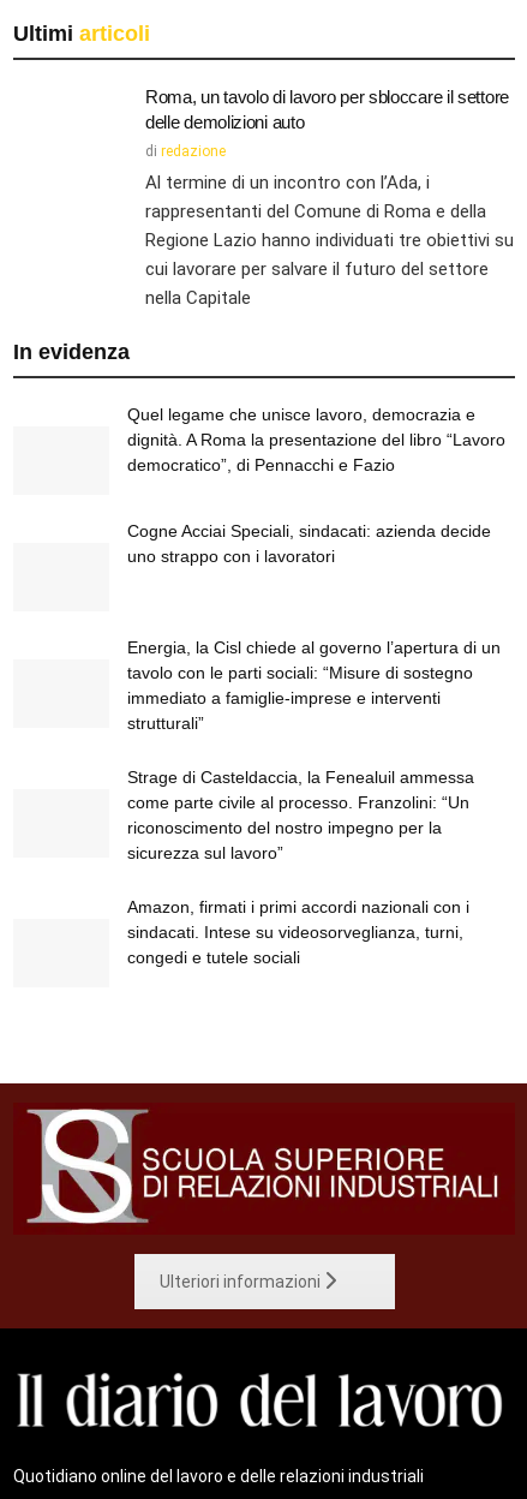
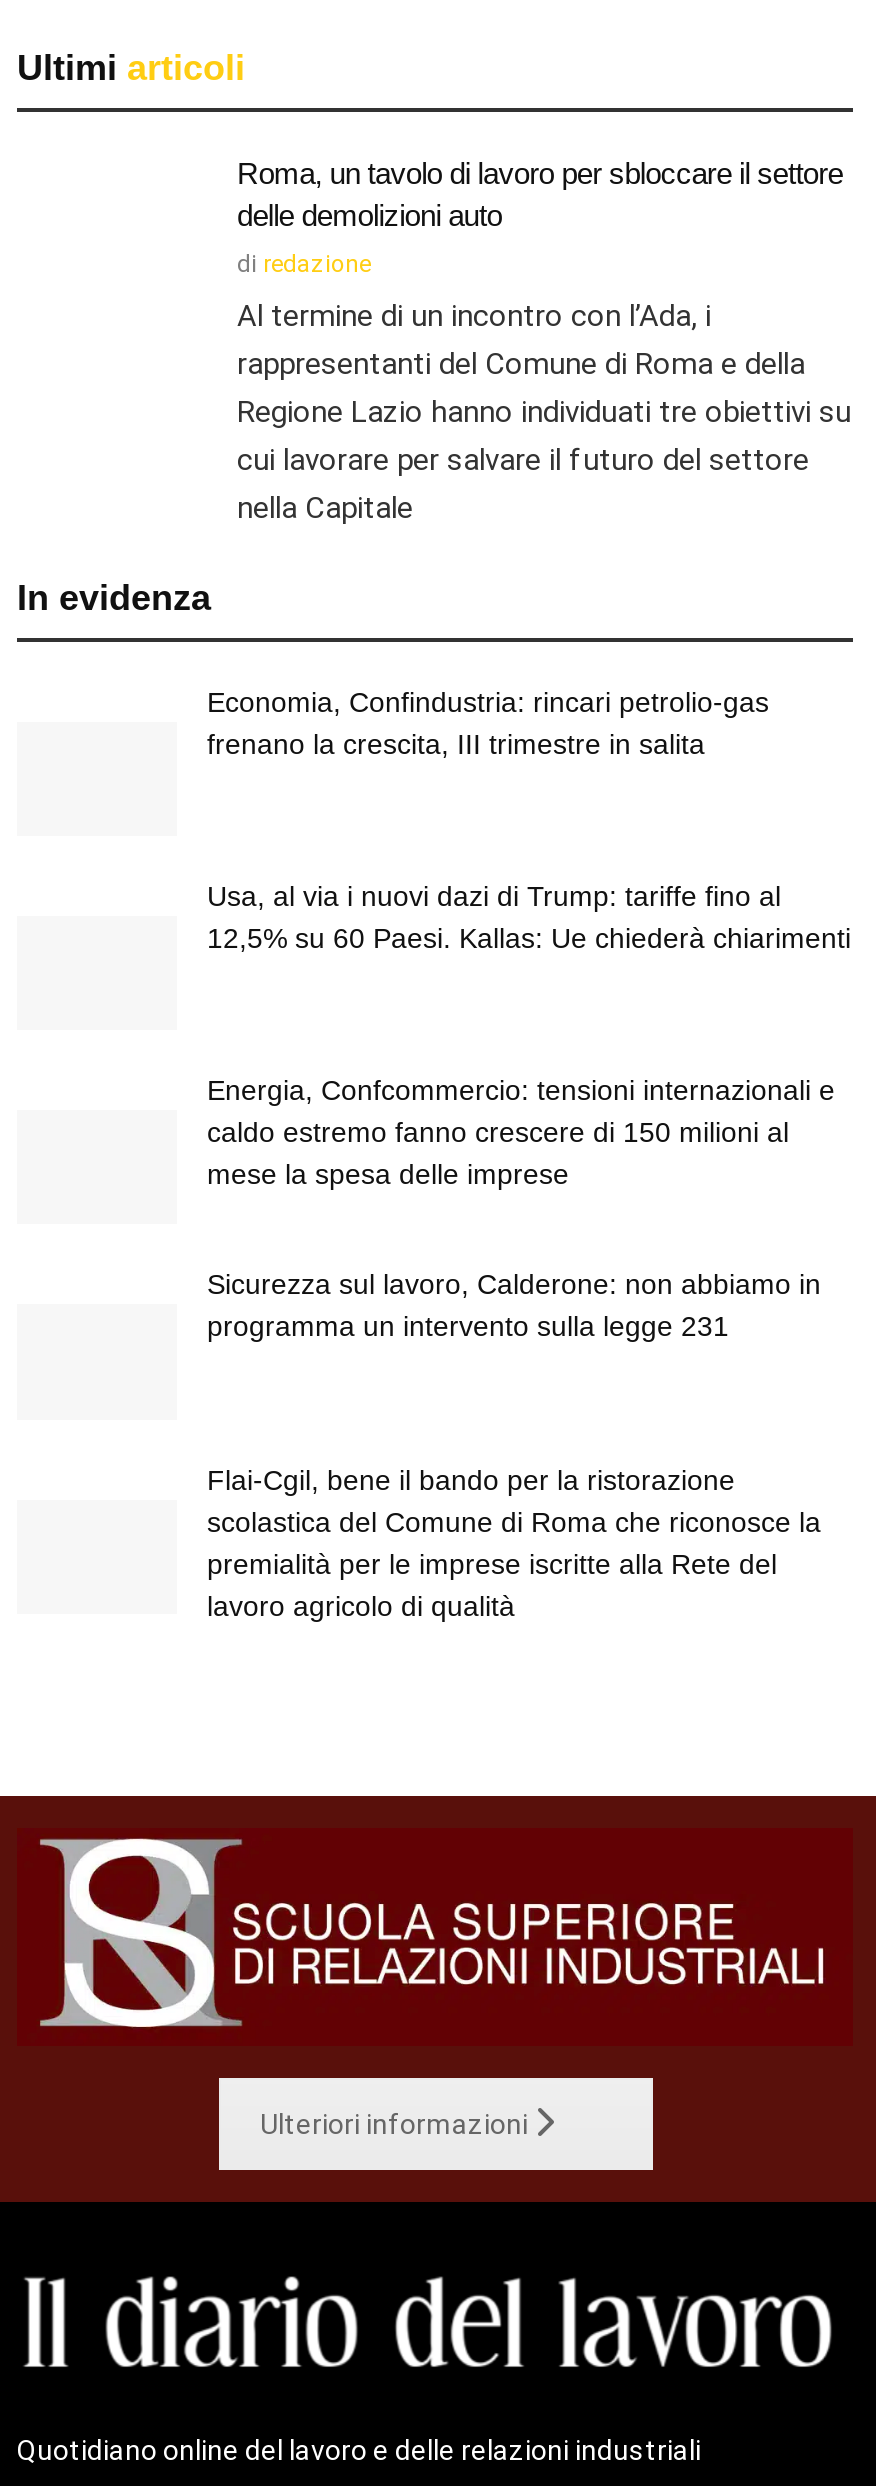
[127,405,505,474] Quel legame che unisce lavoro, democrazia e | dignità. A Roma la presentazione del libro “Lavoro | democratico”, di Pennacchi e Fazio -> [207,686,769,760] Economia, Confindustria: rincari petrolio-gas | frenano la crescita, III trimestre in salita
[127,521,491,566] Cogne Acciai Speciali, sindacati: azienda decide | uno strappo con i lavoratori -> [207,880,851,954] Usa, al via i nuovi dazi di Trump: tariffe fino al | 12,5% su 60 Paesi. Kallas: Ue chiederà chiarimenti
[127,638,501,733] Energia, la Cisl chiede al governo l’apertura di un | tavolo con le parti sociali: “Misure di sostegno | immediato a famiglie-imprese e interventi | strutturali” -> [207,1075,835,1191] Energia, Confcommercio: tensioni internazionali e | caldo estremo fanno crescere di 150 milioni al | mese la spesa delle imprese
[127,768,474,863] Strage di Casteldaccia, la Fenealuil ammessa | come parte civile al processo. Franzolini: “Un | riconoscimento del nostro impegno per la | sicurezza sul lavoro” -> [207,1269,821,1343] Sicurezza sul lavoro, Calderone: non abbiamo in | programma un intervento sulla legge 231
[127,898,469,967] Amazon, firmati i primi accordi nazionali con i | sindacati. Intese su videosorveglianza, turni, | congedi e tutele sociali -> [207,1463,821,1621] Flai-Cgil, bene il bando per la ristorazione | scolastica del Comune di Roma che riconosce la | premialità per le imprese iscritte alla Rete del | lavoro agricolo di qualità

